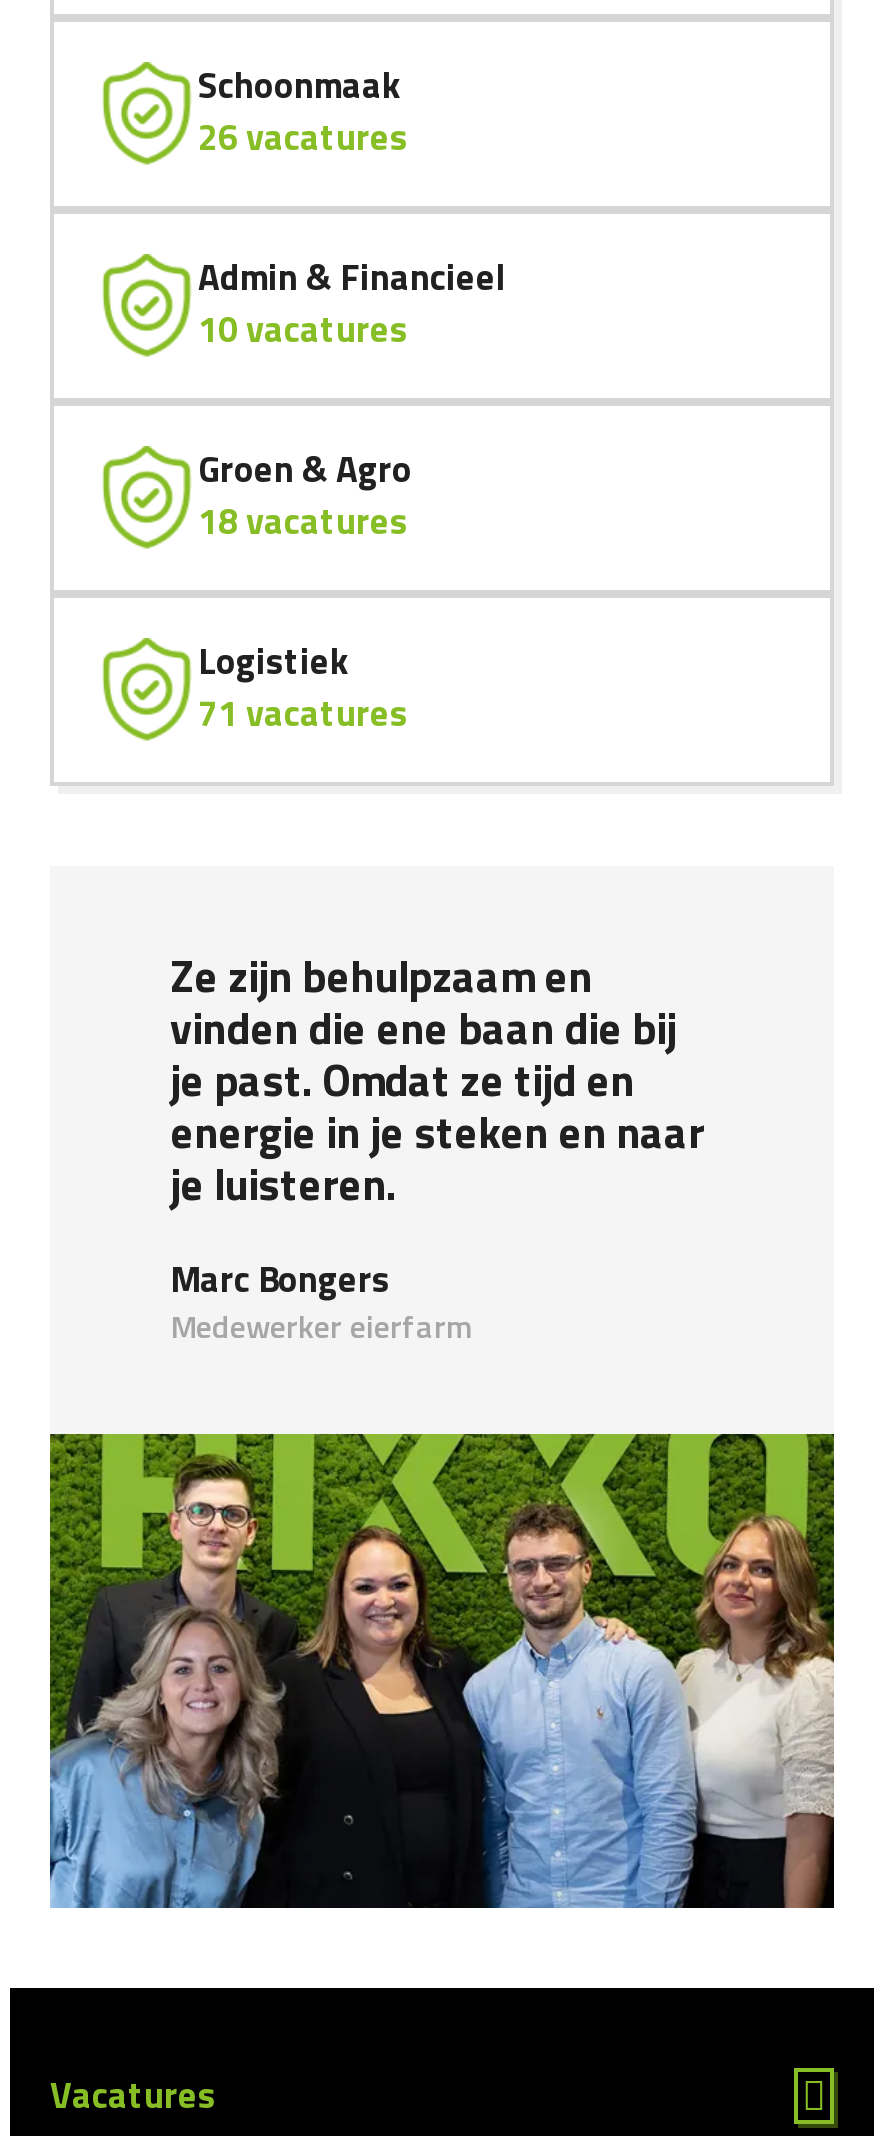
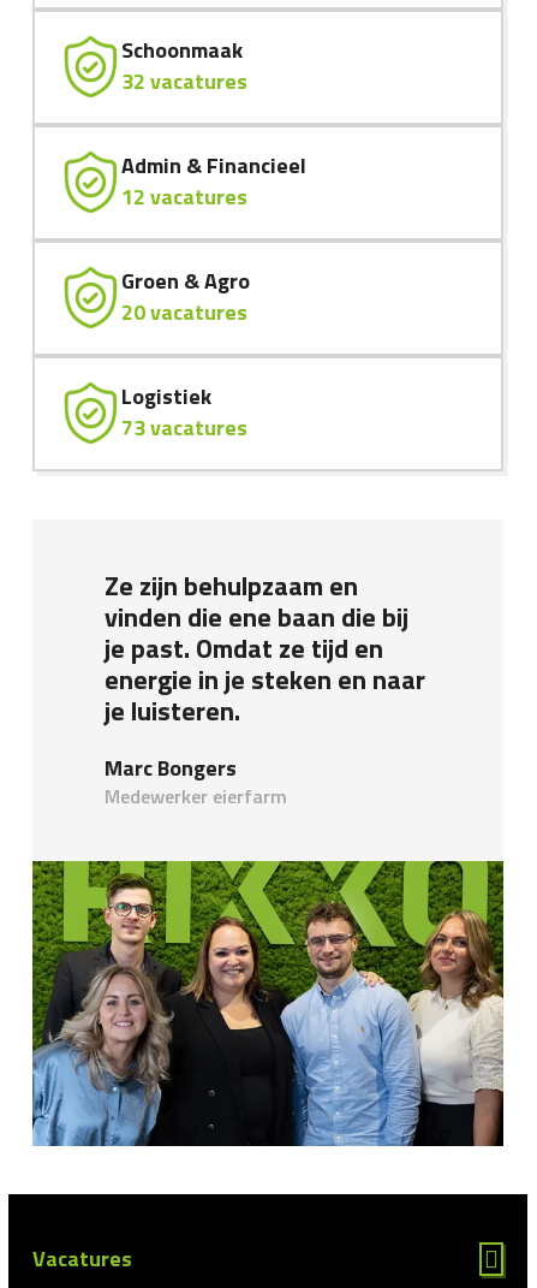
[198,110,408,164] 26 vacatures -> [121,65,247,97] 32 vacatures
[198,302,408,356] 10 vacatures -> [121,180,247,213] 12 vacatures
[198,494,408,548] 18 vacatures -> [121,296,247,328] 20 vacatures
[198,686,408,740] 71 vacatures -> [121,411,247,444] 73 vacatures

